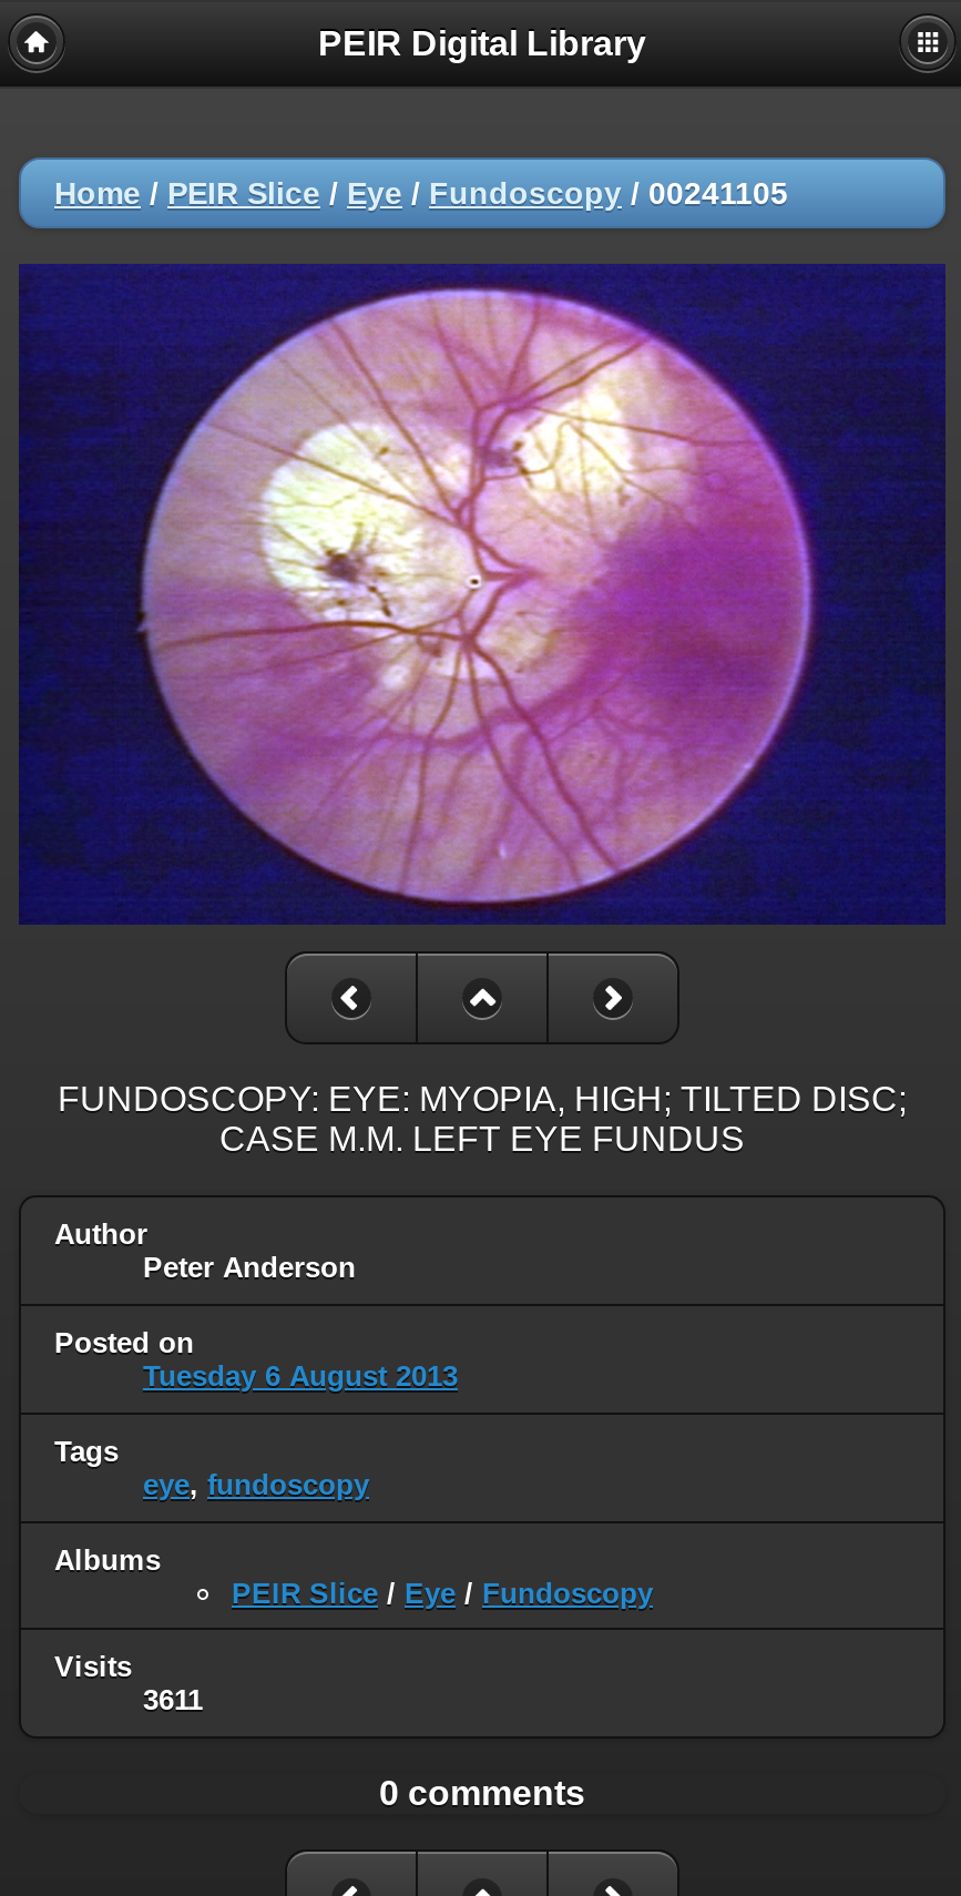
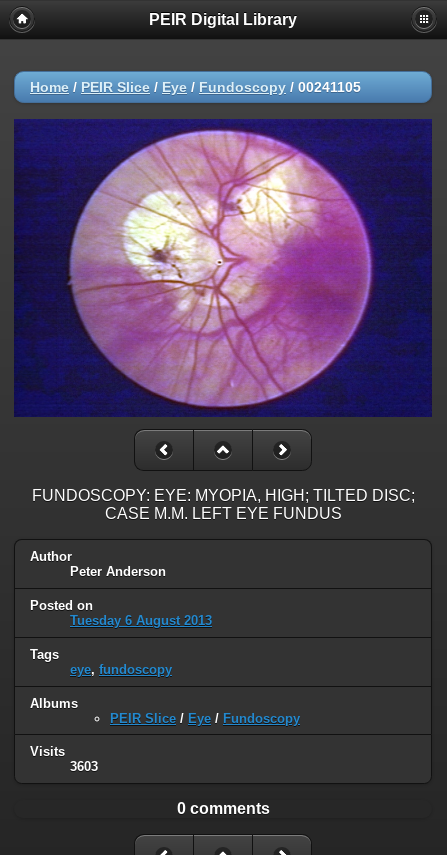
[143,1684,203,1717] 3611 -> [70,759,98,774] 3603

